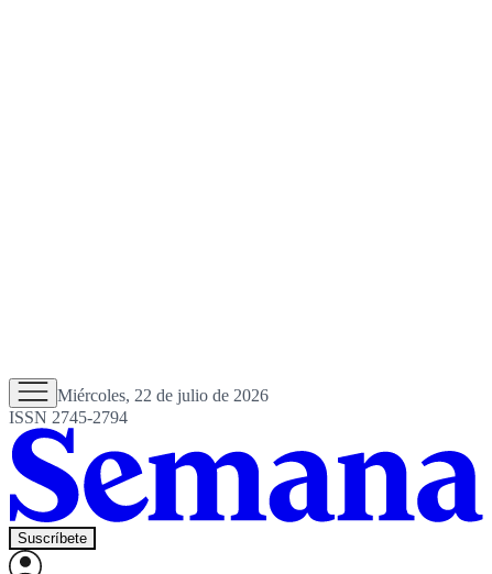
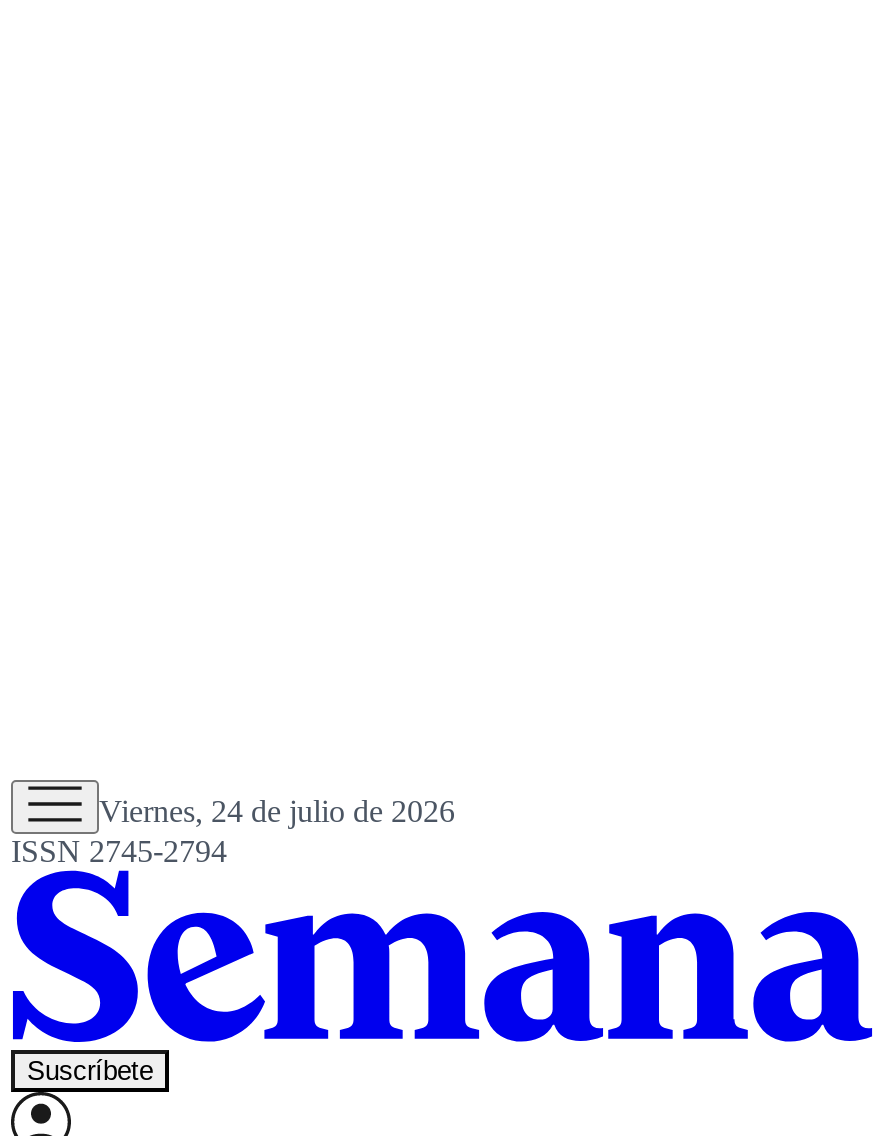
[57,386,269,405] Miércoles, 22 de julio de 2026 -> [99,794,455,828] Viernes, 24 de julio de 2026

